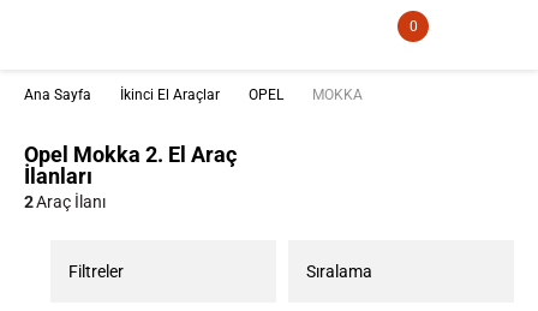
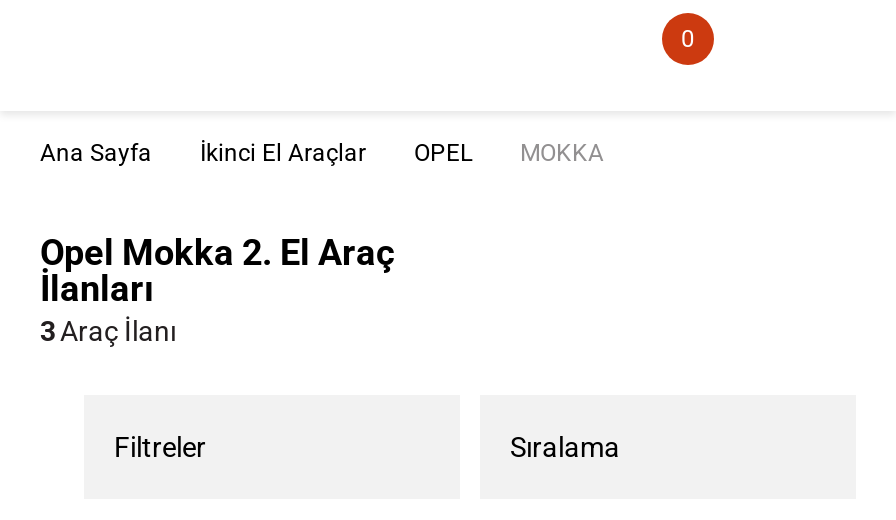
[24,192,106,211] 2 Araç İlanı -> [40,315,176,347] 3 Araç İlanı

